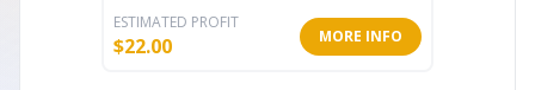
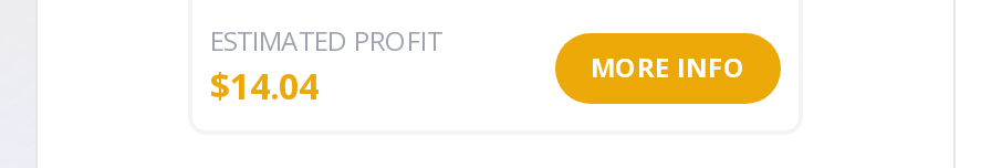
[113,33,172,59] $22.00 -> [210,62,319,111] $14.04

